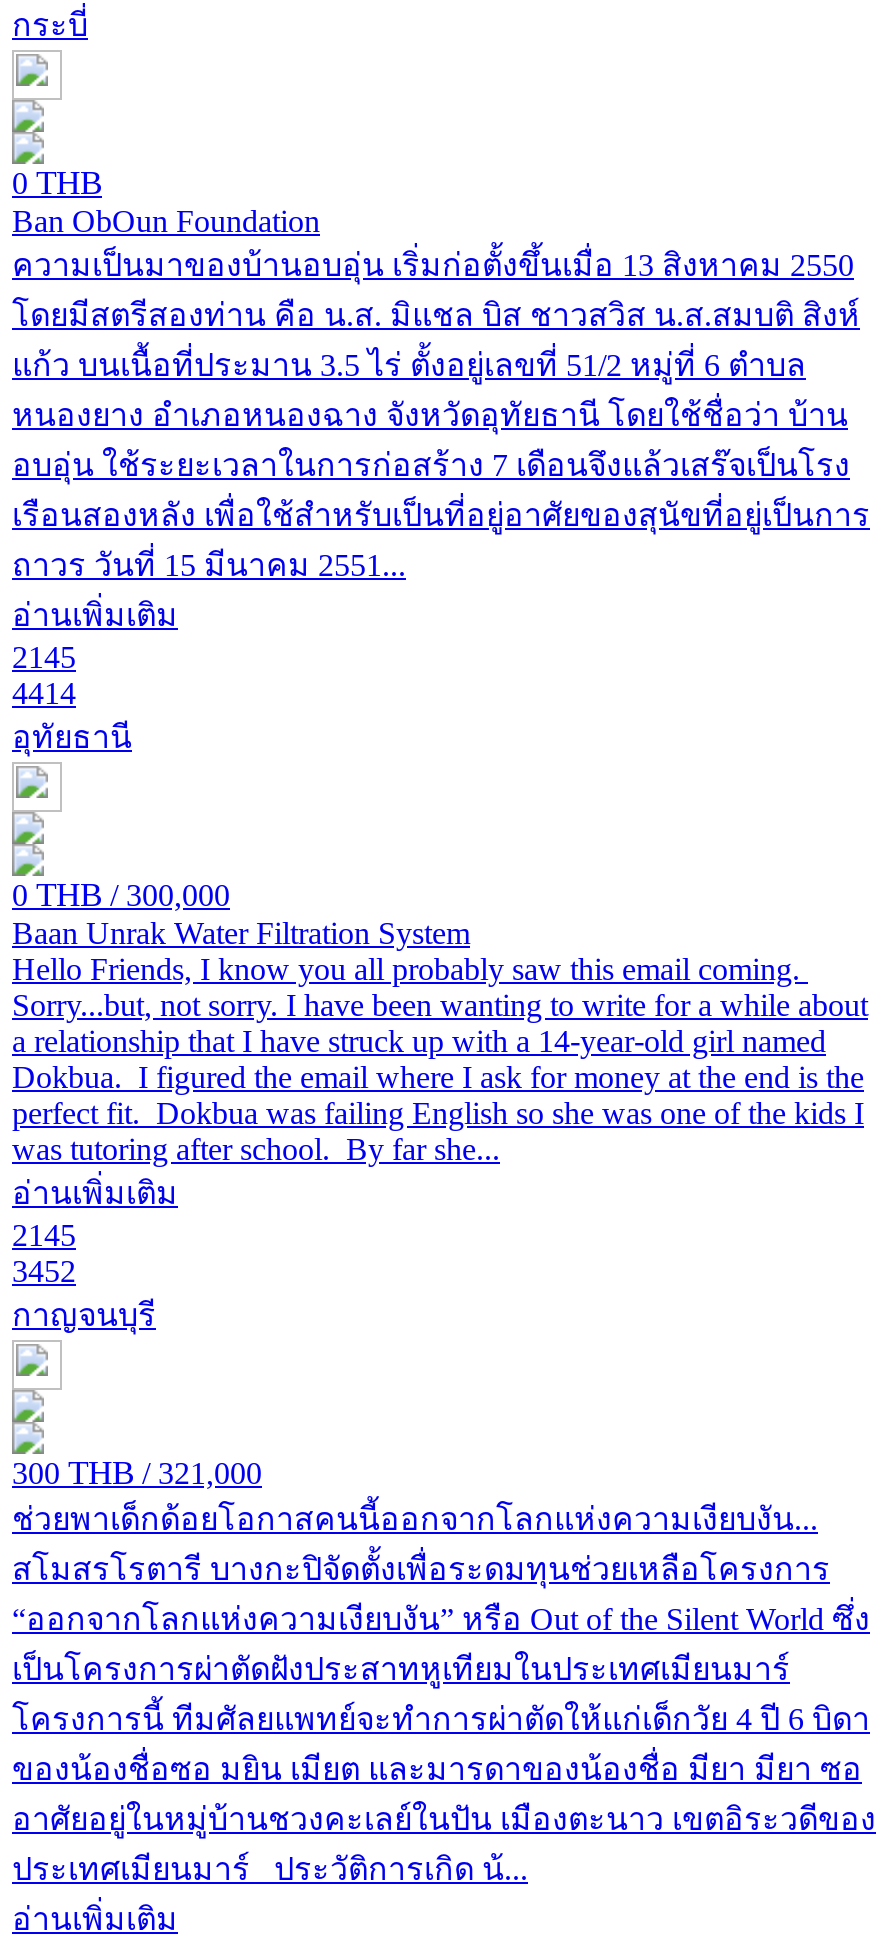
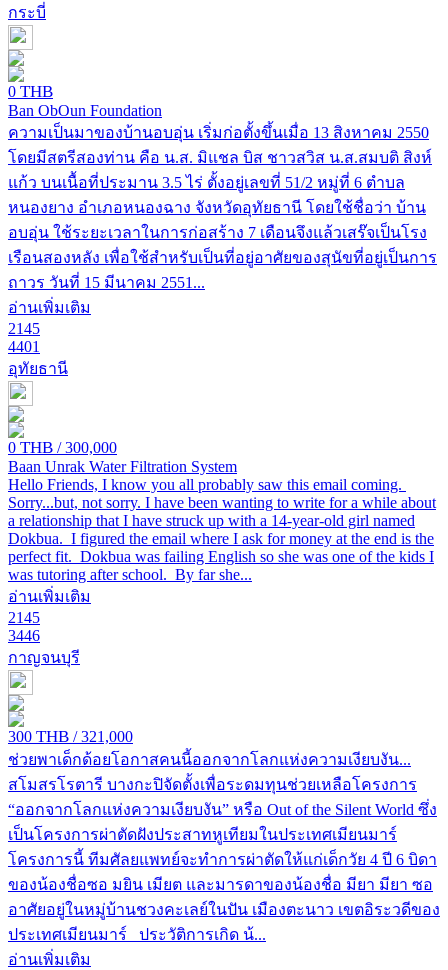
[12,675,76,709] 4414 -> [8,338,40,355] 4401
[12,1253,76,1287] 3452 -> [8,627,40,644] 3446

